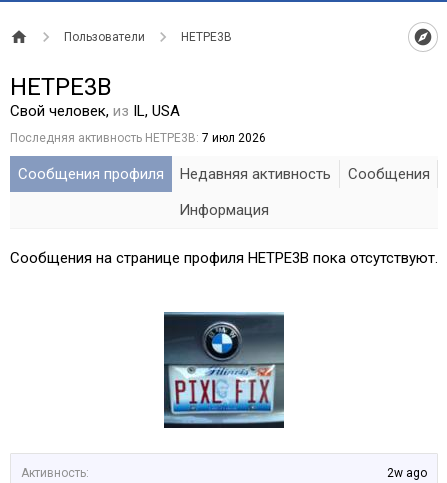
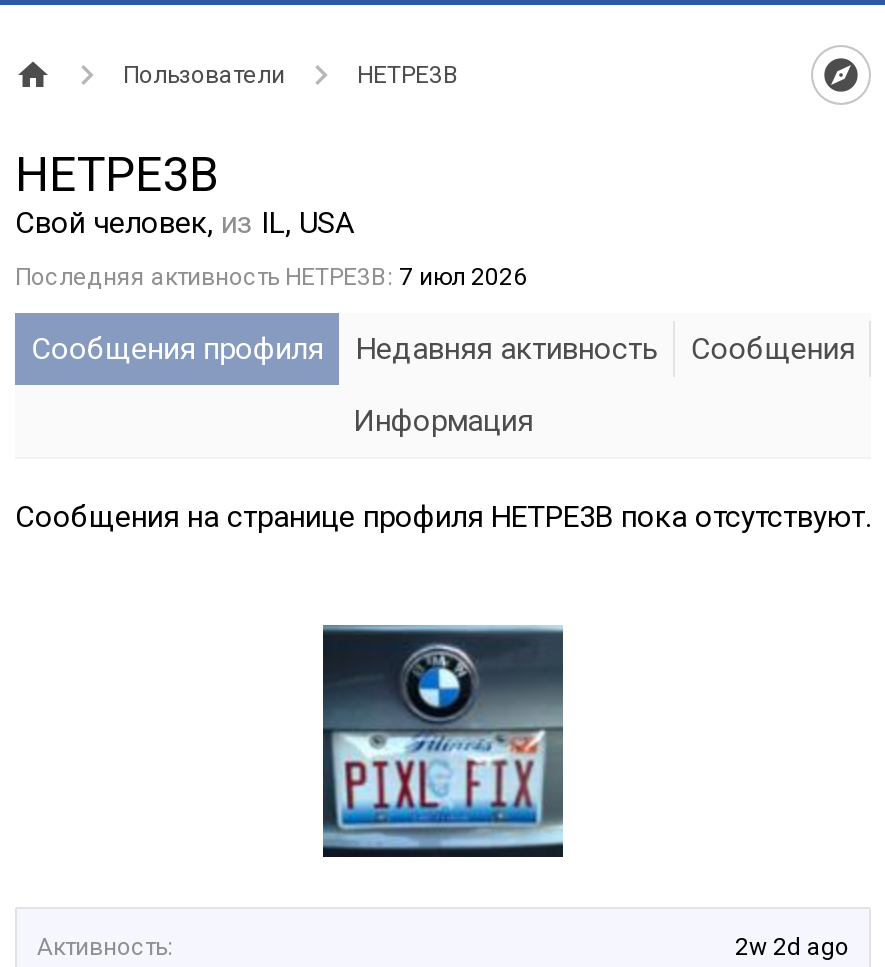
[387,466,427,480] 2w ago -> [735,933,849,961] 2w 2d ago

